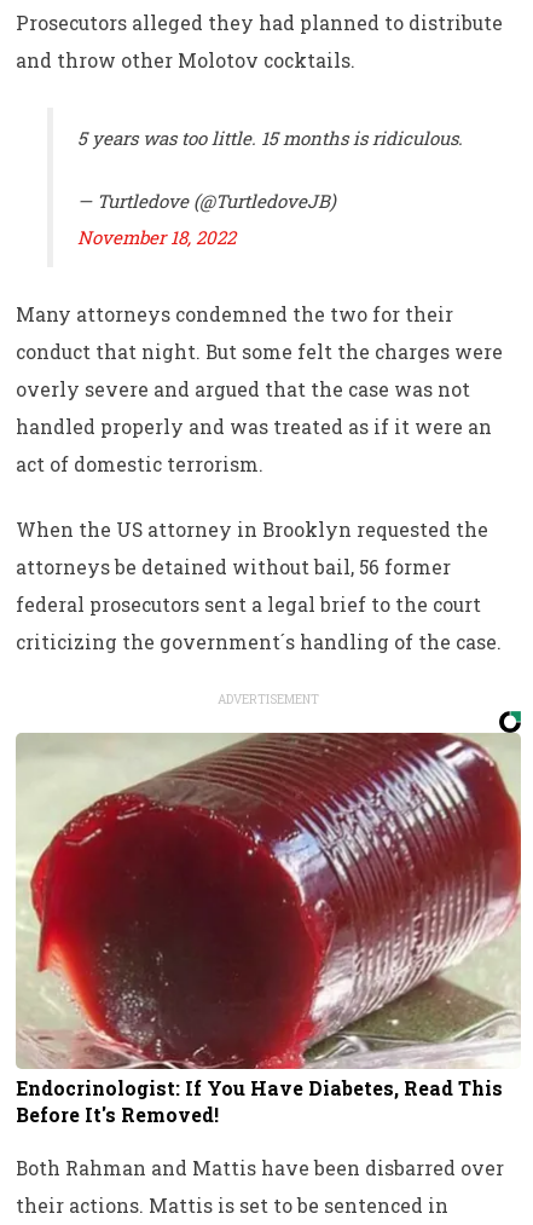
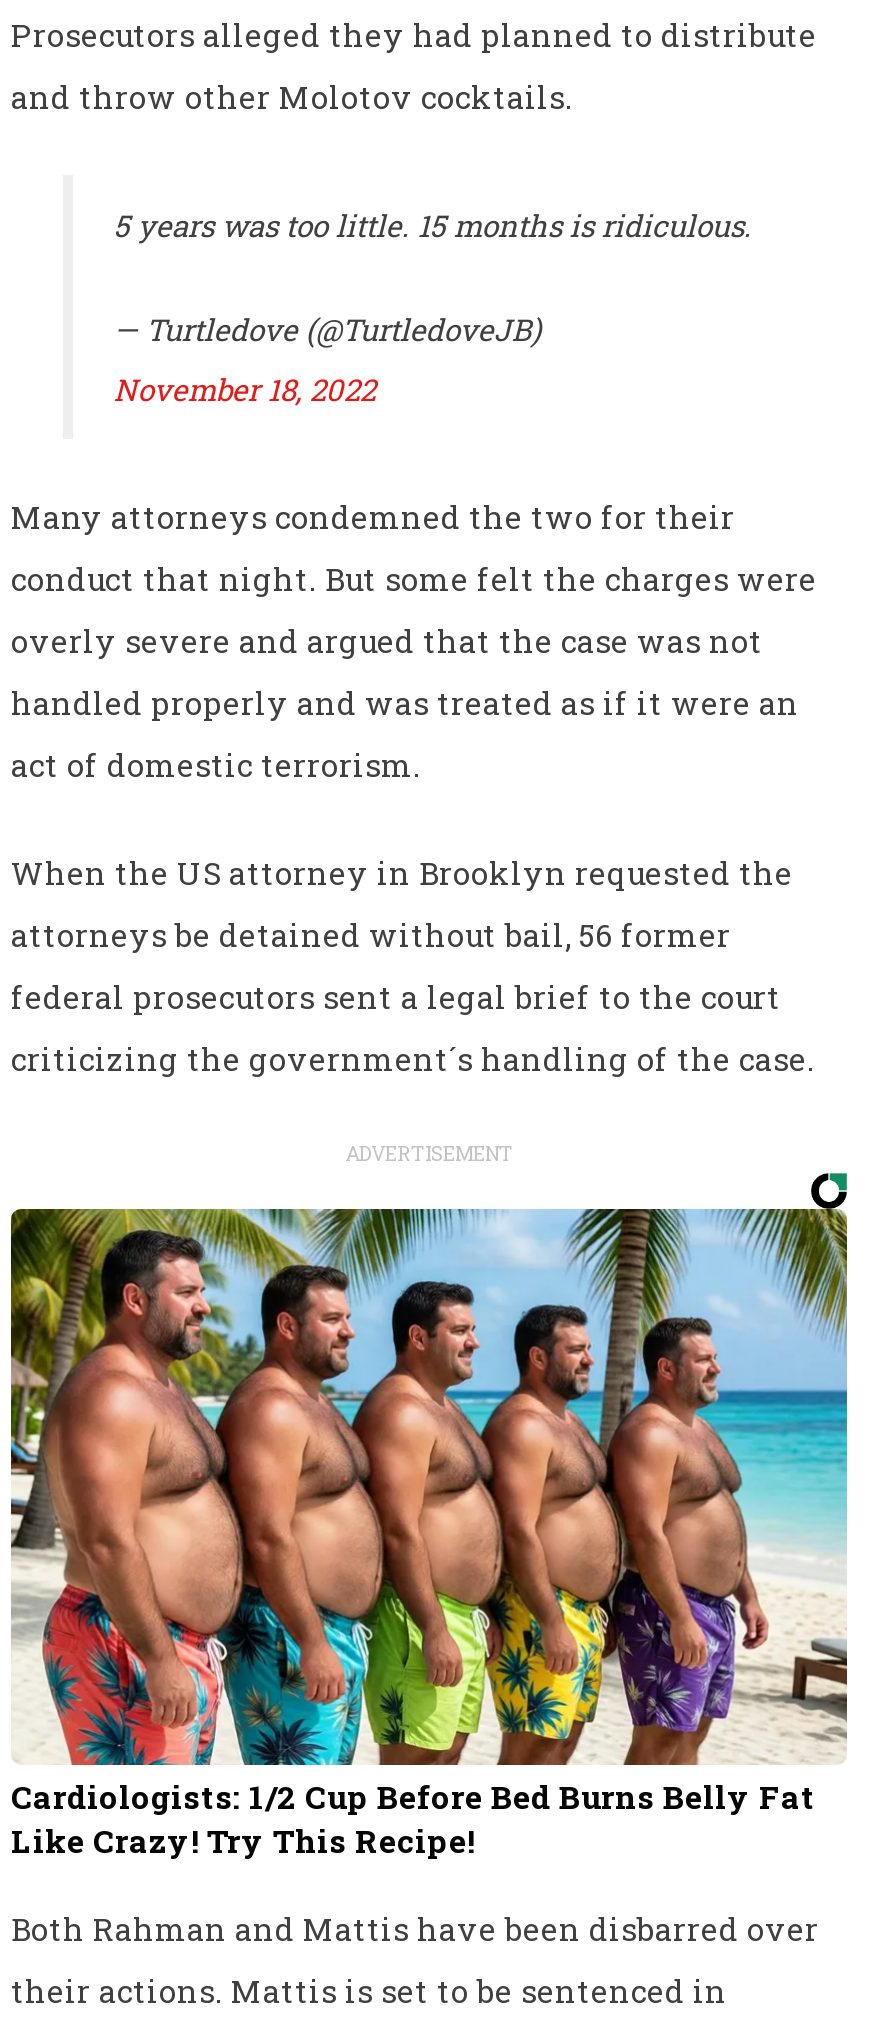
[16,732,522,1127] [image] | Endocrinologist: If You Have Diabetes, Read This | Before It's Removed! -> [9,1207,849,1861] [image] | Cardiologists: 1/2 Cup Before Bed Burns Belly Fat | Like Crazy! Try This Recipe!

